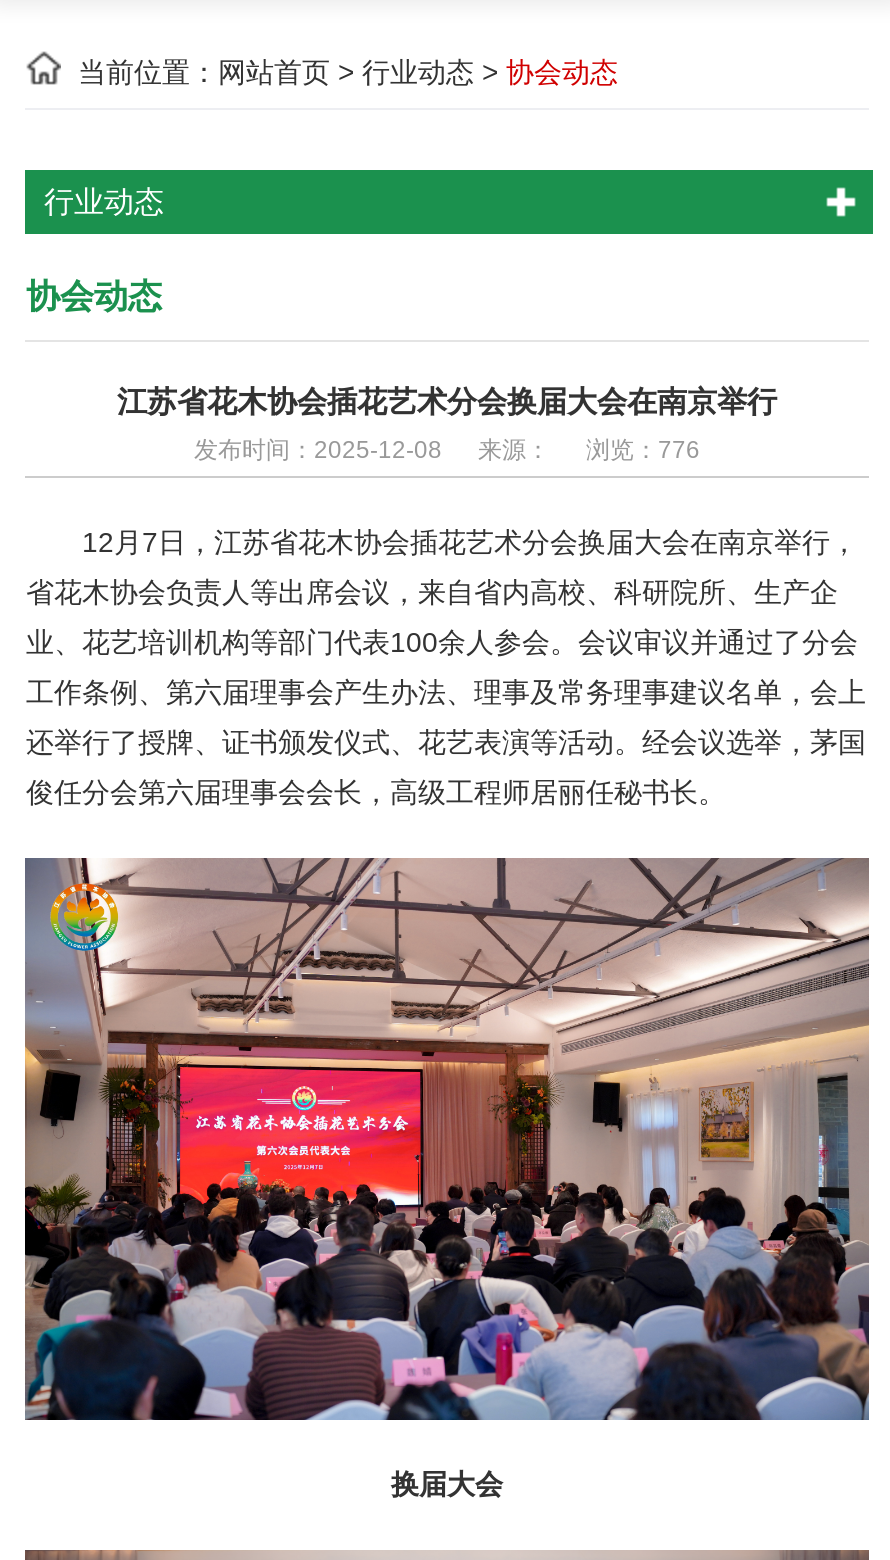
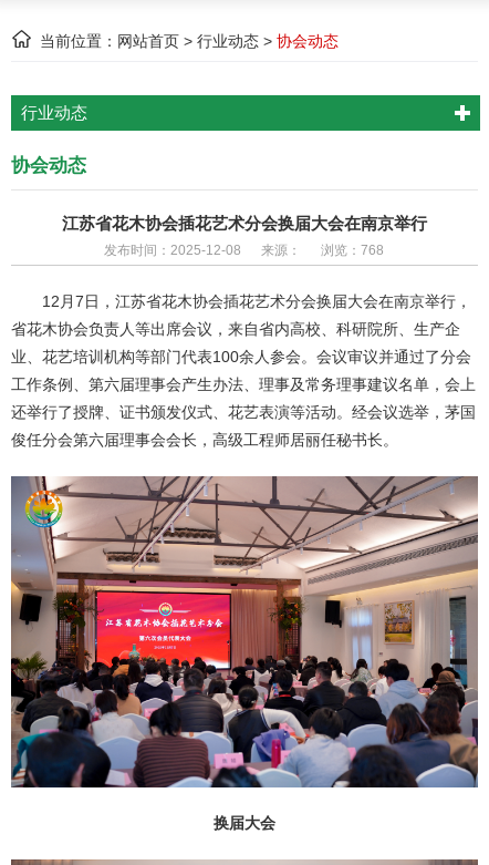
[194,436,700,464] 发布时间：2025-12-08 来源： 浏览：776 -> [105,242,384,258] 发布时间：2025-12-08 来源： 浏览：768

